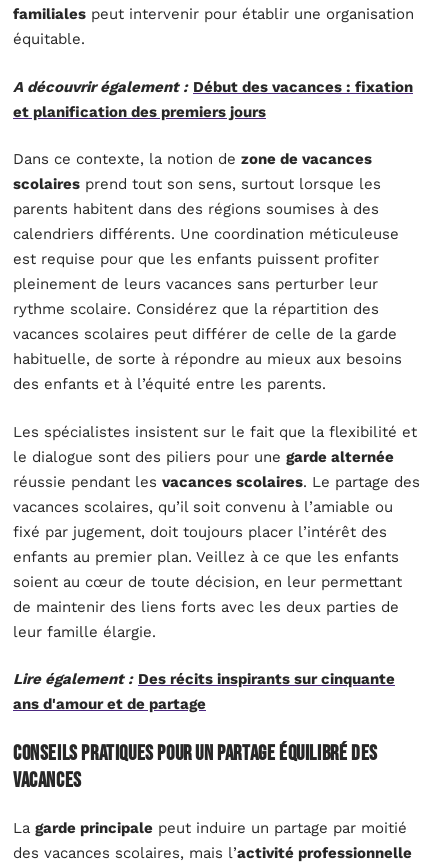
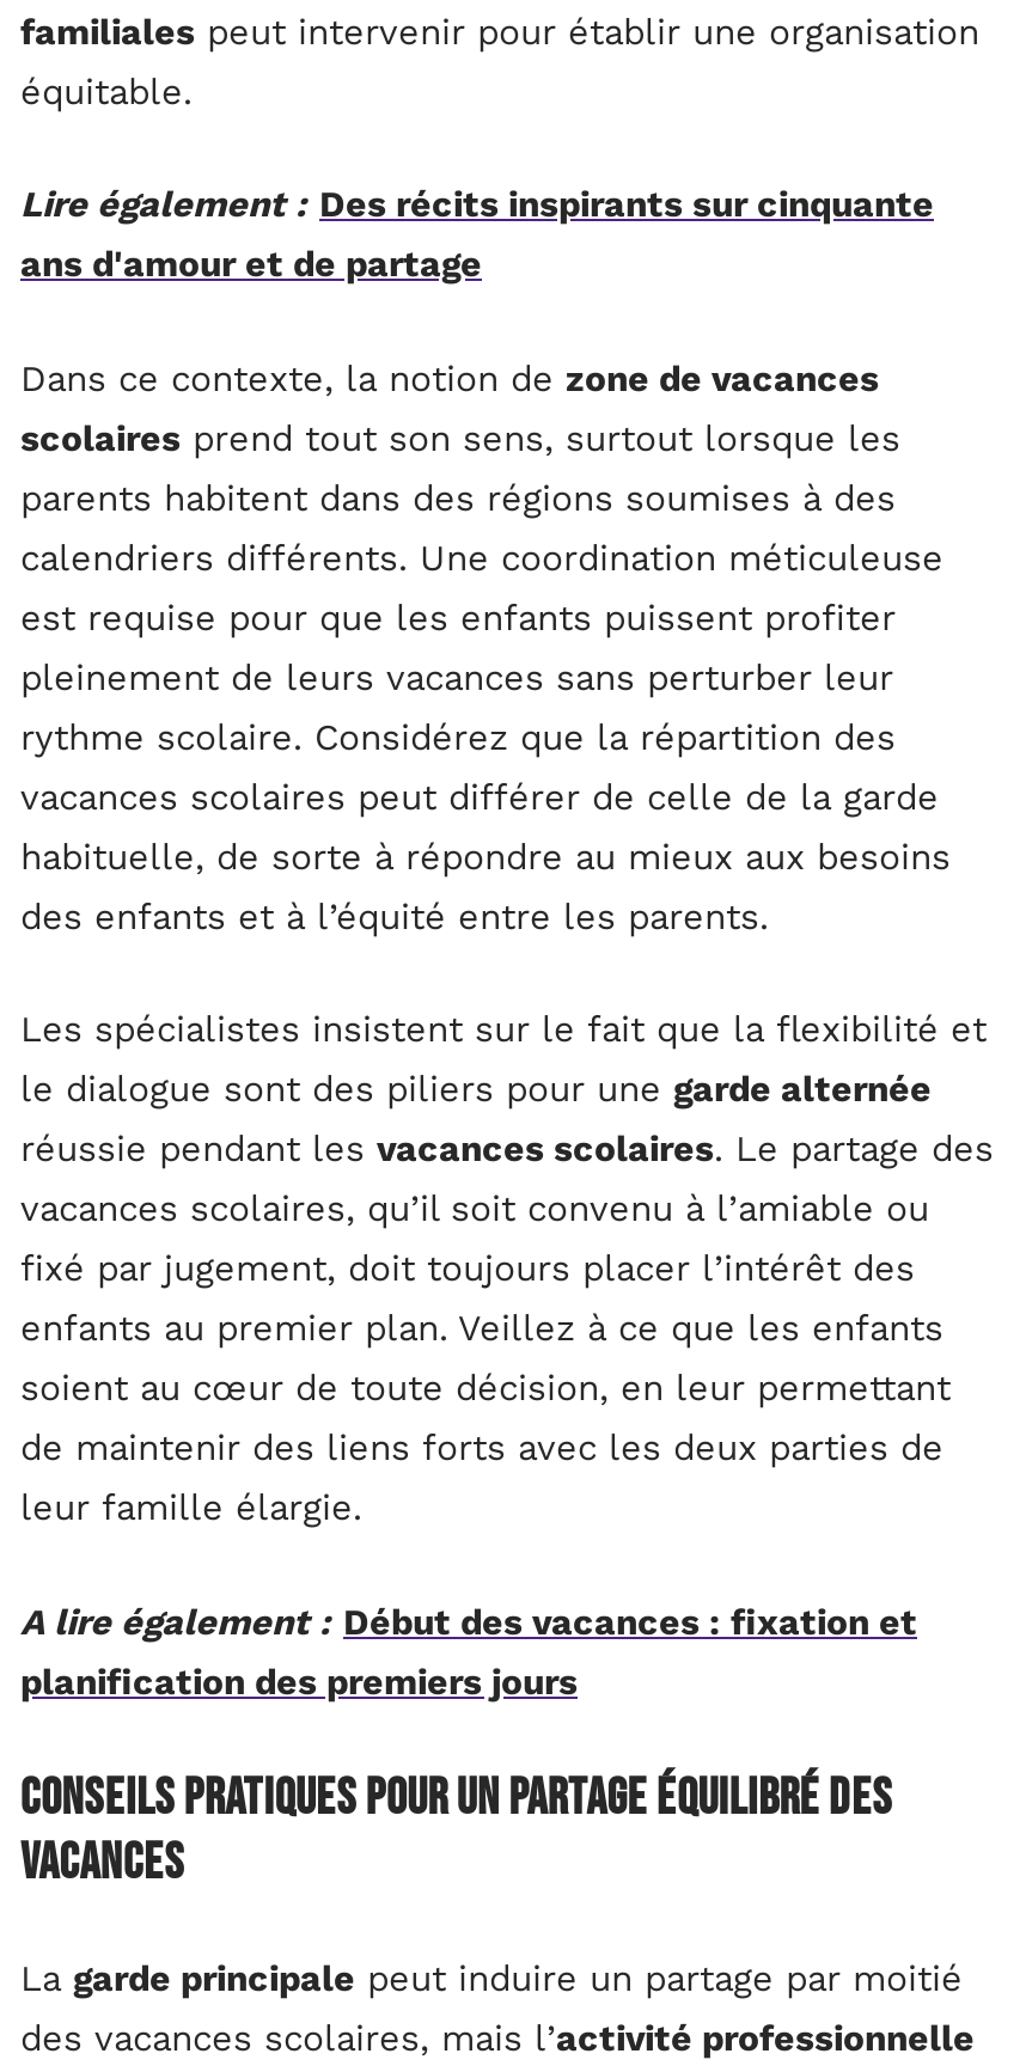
[13,78,413,121] A découvrir également : Début des vacances : fixation | et planification des premiers jours -> none
none -> [20,1601,917,1704] A lire également : Début des vacances : fixation et | planification des premiers jours
moved [13,670,395,713] -> [20,184,934,287]: Lire également : Des récits inspirants sur cinquante | ans d'amour et de partage

